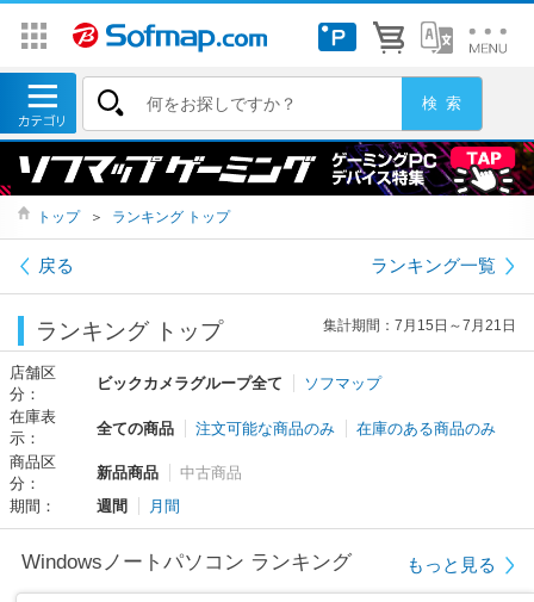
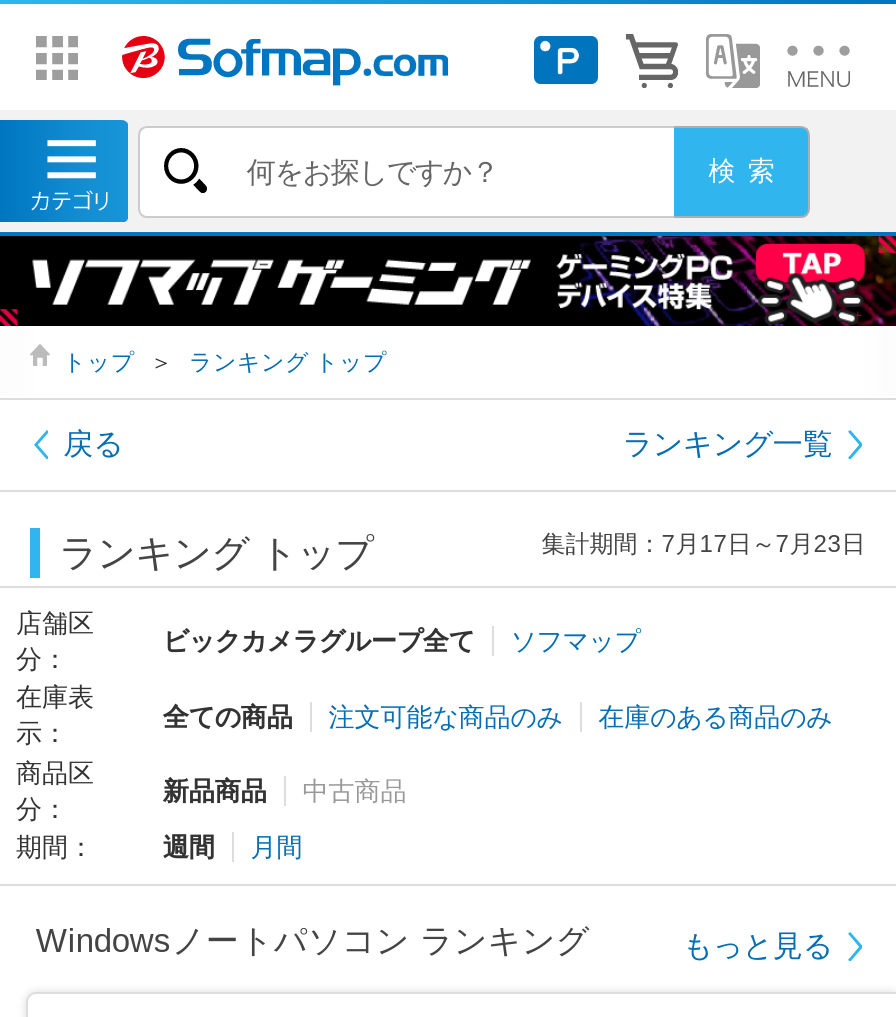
[323,317,516,334] 集計期間：7月15日～7月21日 -> [542,530,866,558] 集計期間：7月17日～7月23日

